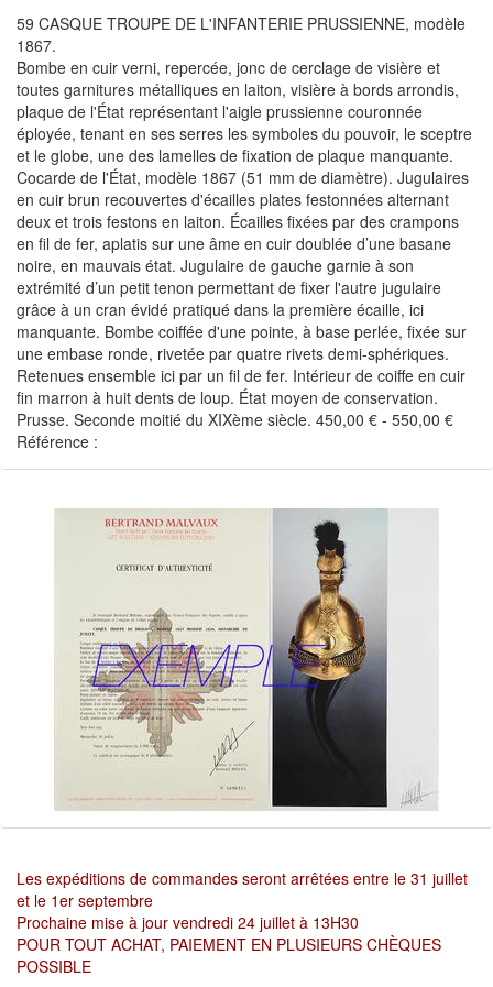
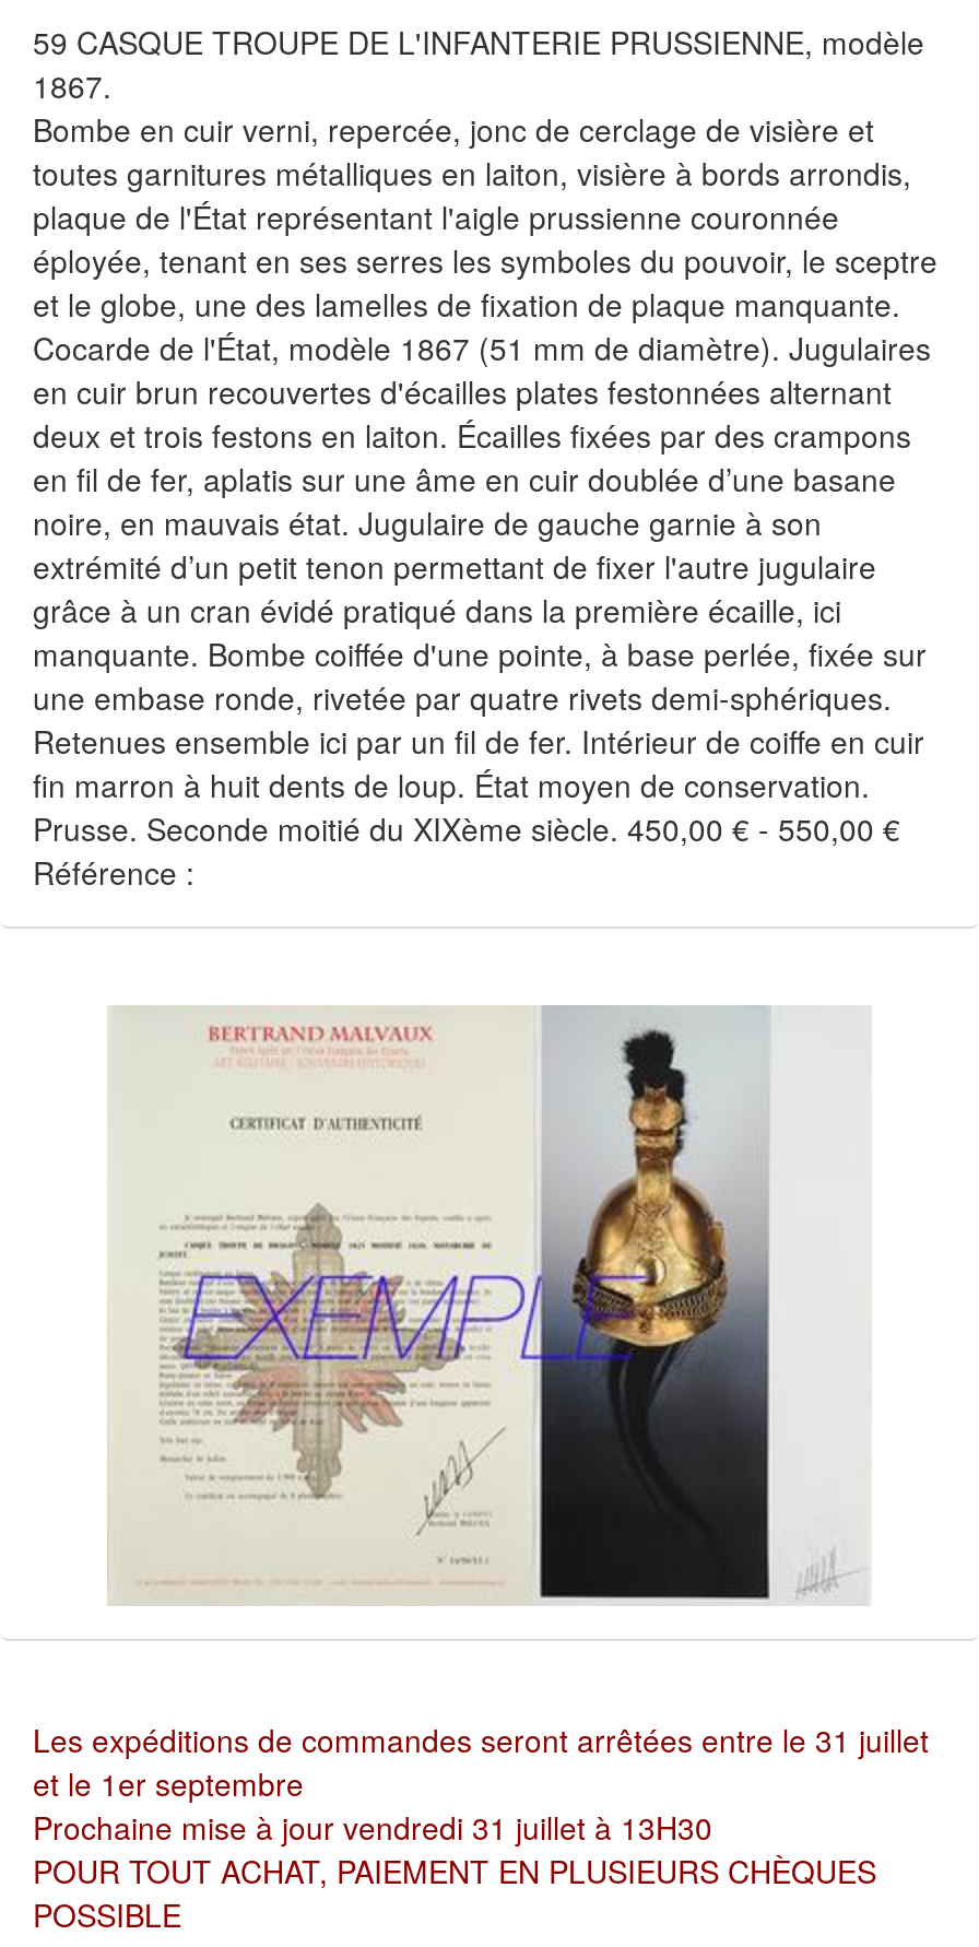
[17,911,359,933] Prochaine mise à jour vendredi 24 juillet à 13H30 -> [33,1805,712,1849] Prochaine mise à jour vendredi 31 juillet à 13H30

